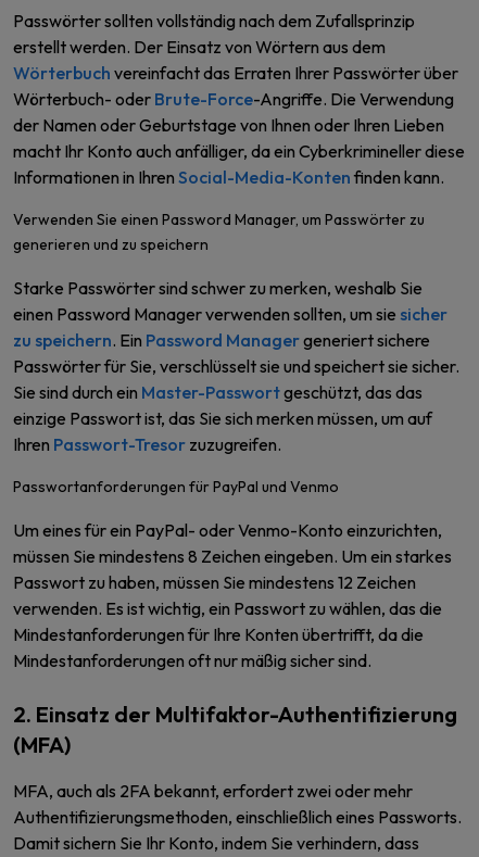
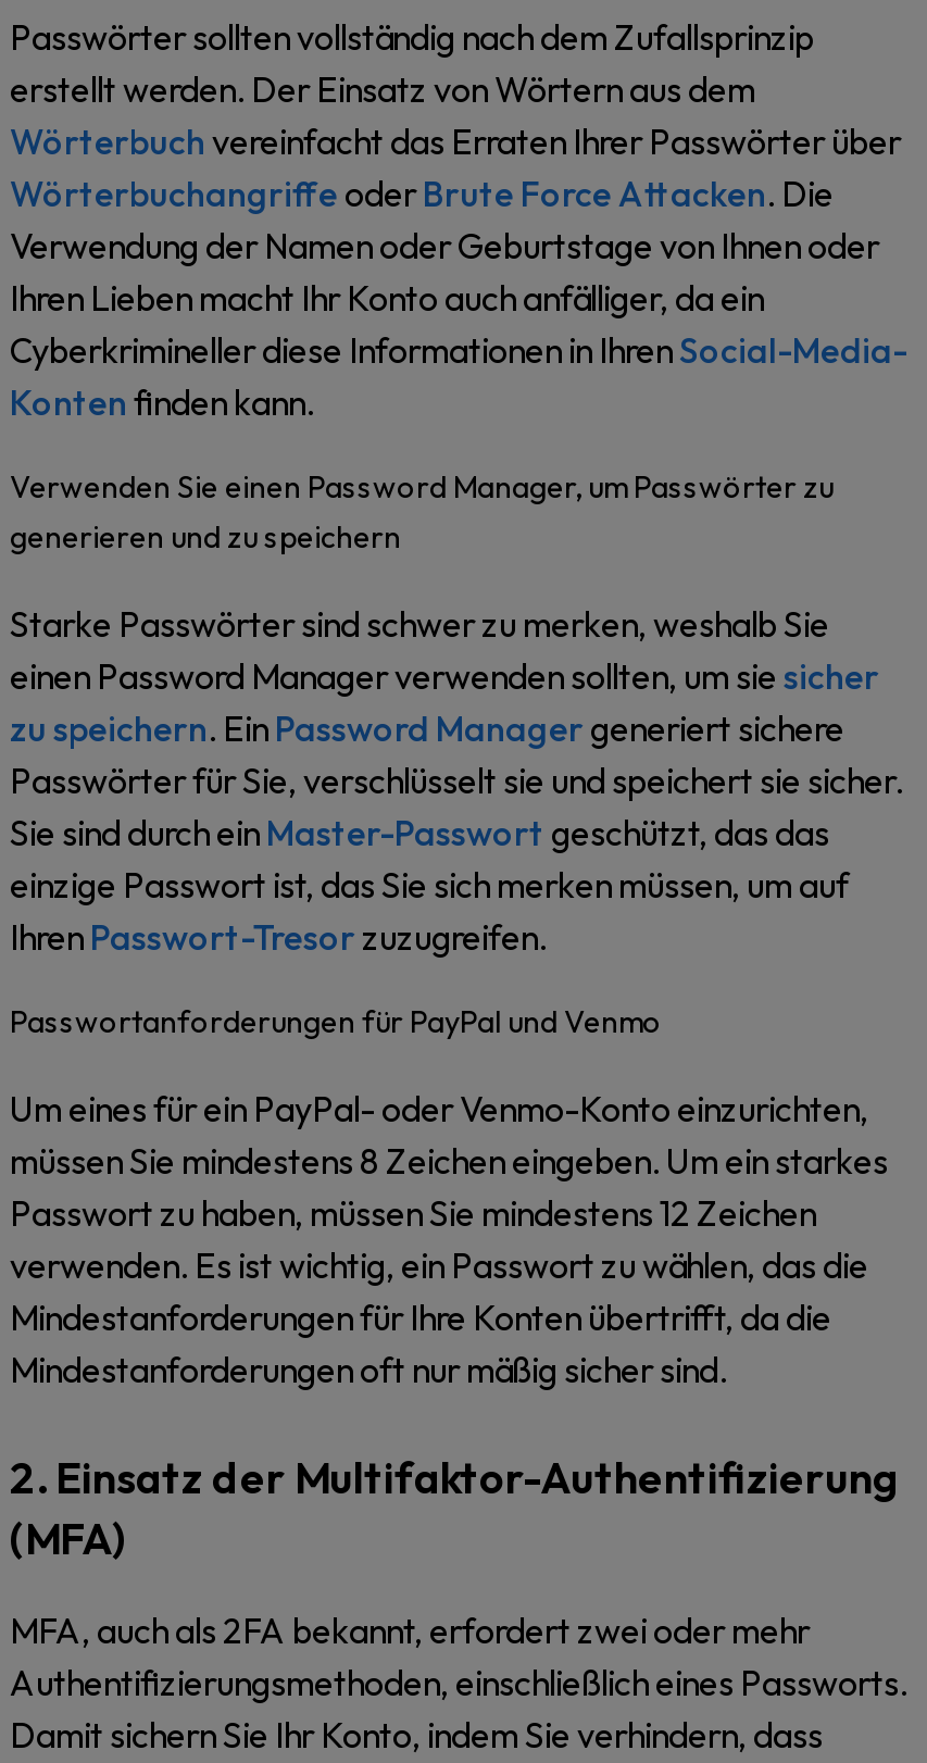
[13,88,465,188] Wörterbuch- oder Brute-Force-Angriffe. Die Verwendung | der Namen oder Geburtstage von Ihnen oder Ihren Lieben | macht Ihr Konto auch anfälliger, da ein Cyberkrimineller diese | Informationen in Ihren Social-Media-Konten finden kann. -> [10,172,907,424] Wörterbuchangriffe oder Brute Force Attacken. Die | Verwendung der Namen oder Geburtstage von Ihnen oder | Ihren Lieben macht Ihr Konto auch anfälliger, da ein | Cyberkrimineller diese Informationen in Ihren Social-Media- | Konten finden kann.

